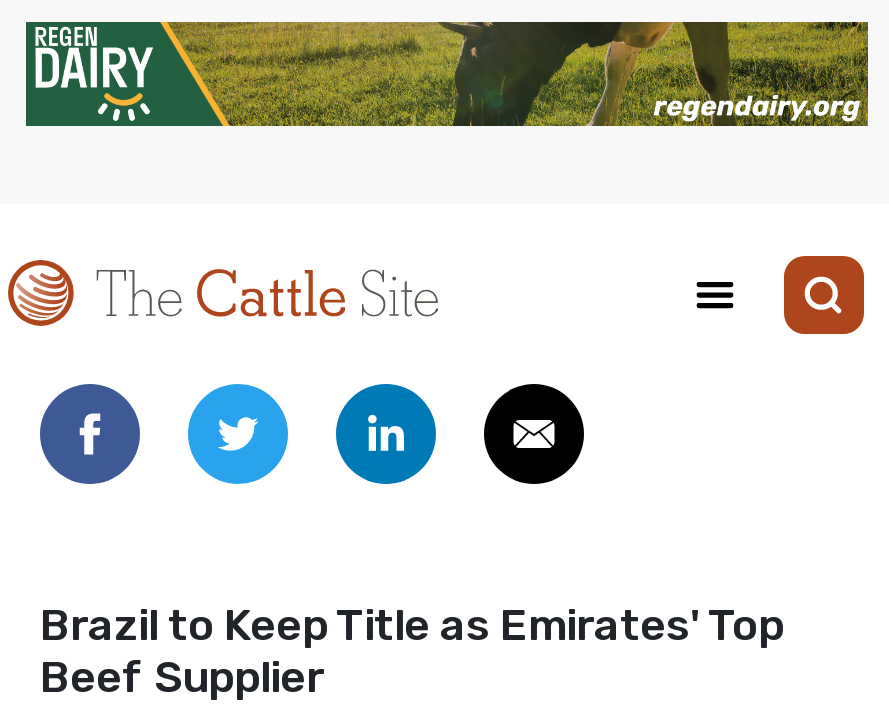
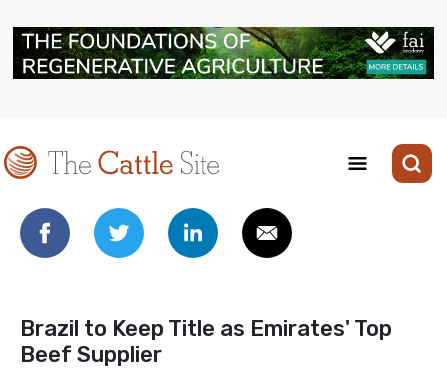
[26,20,870,128] [image] -> [13,26,435,80] [image]

